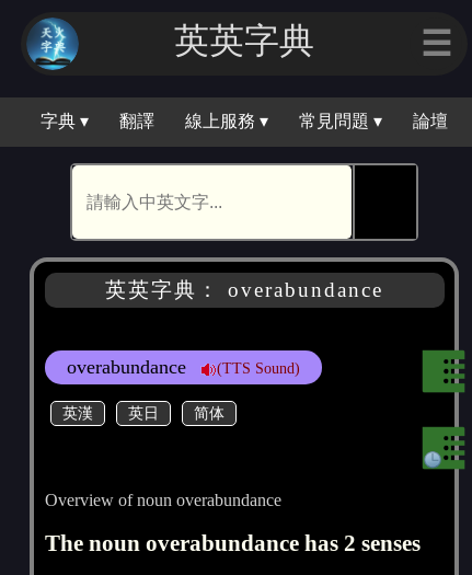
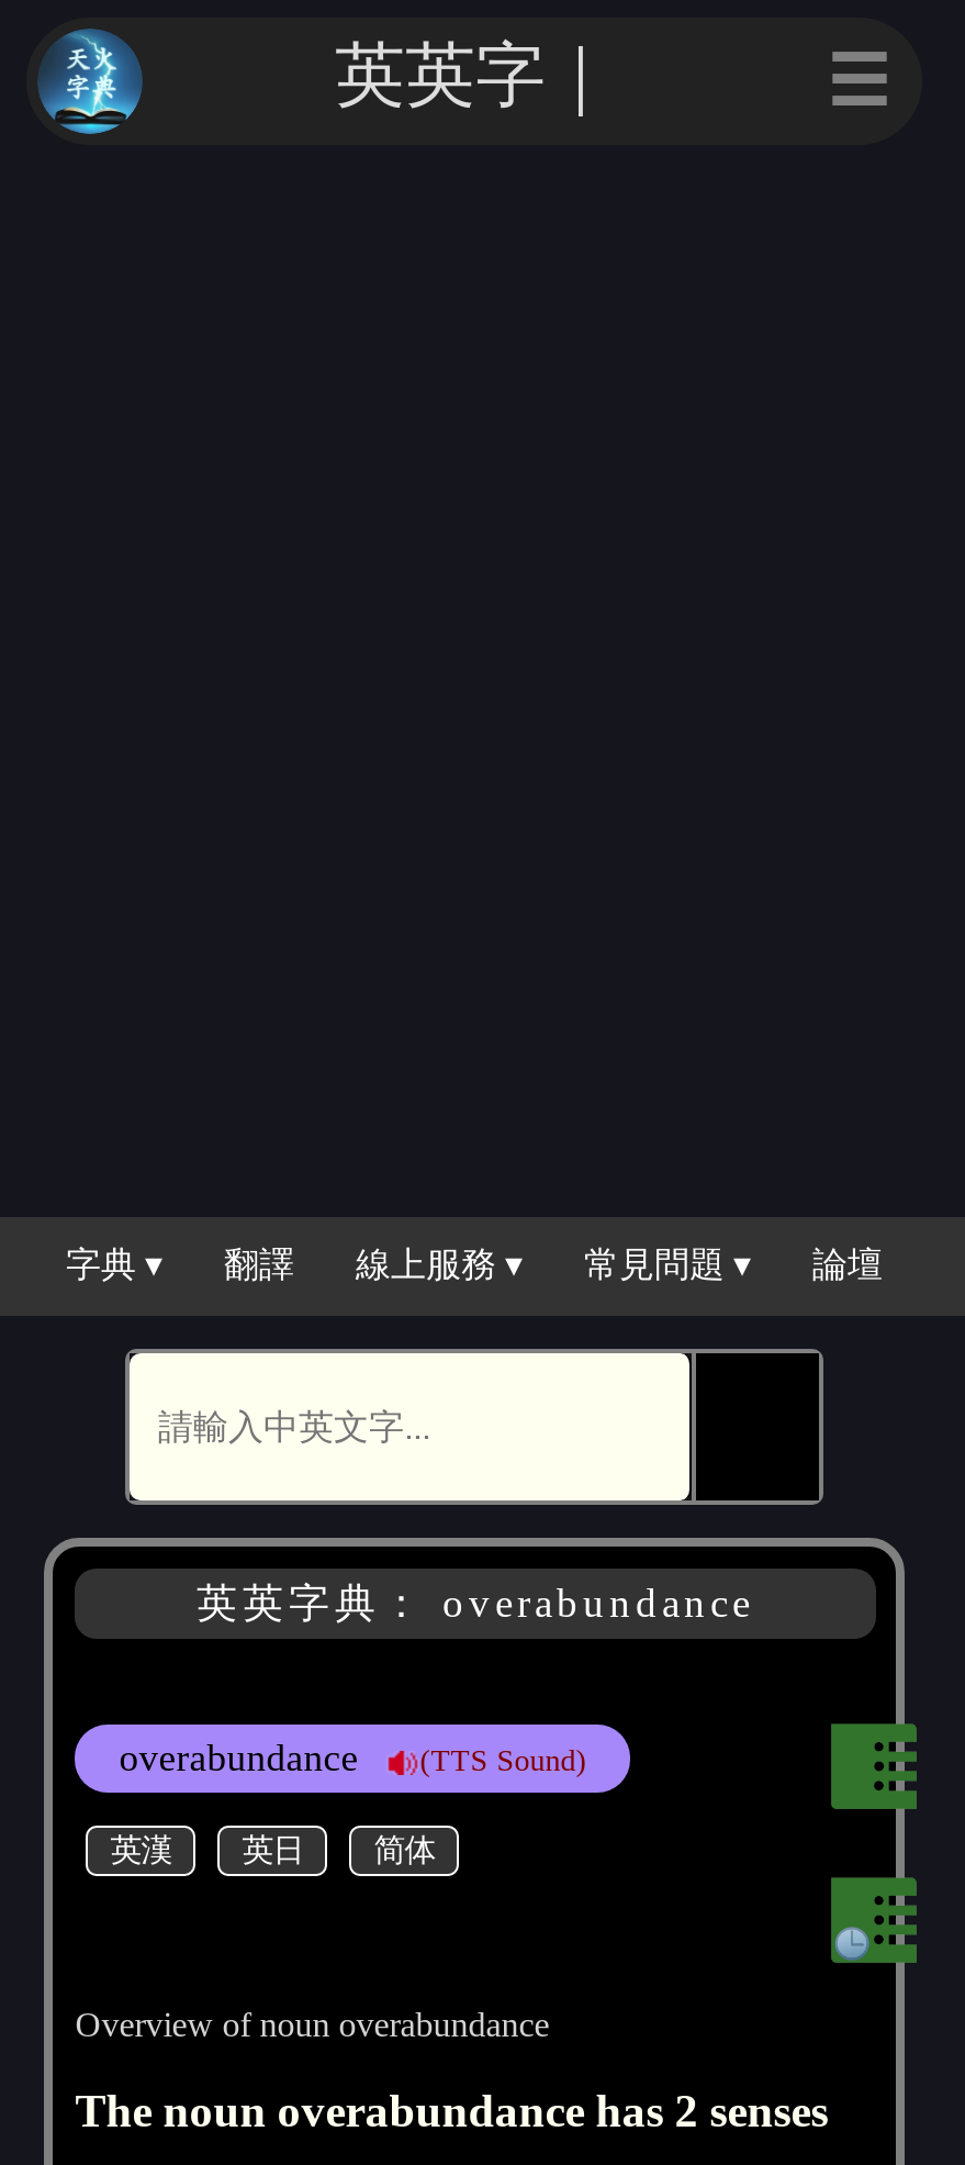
[174,21,314,60] 英英字典 -> [370,35,579,114] 英英｜

